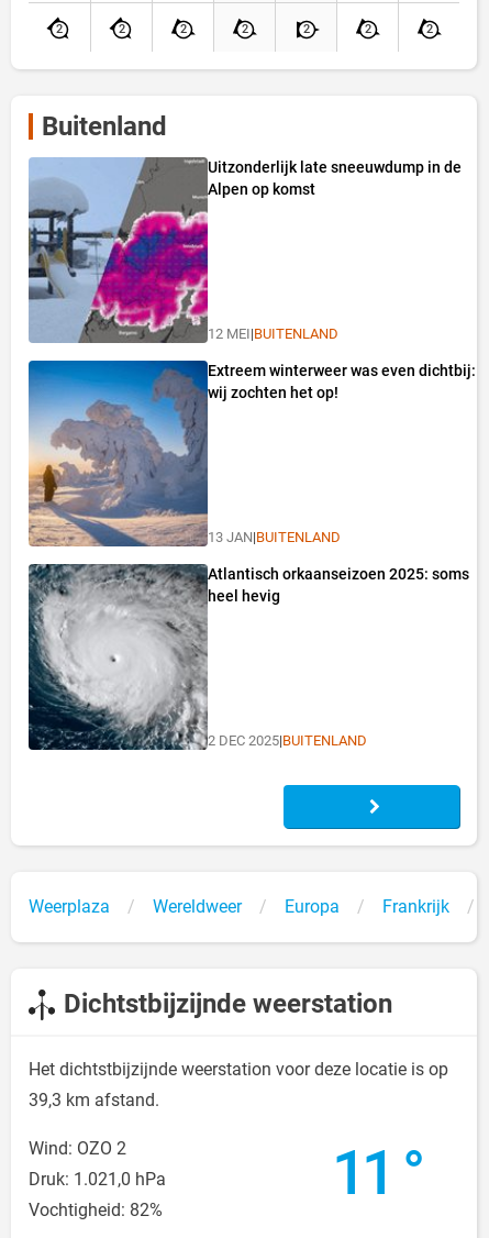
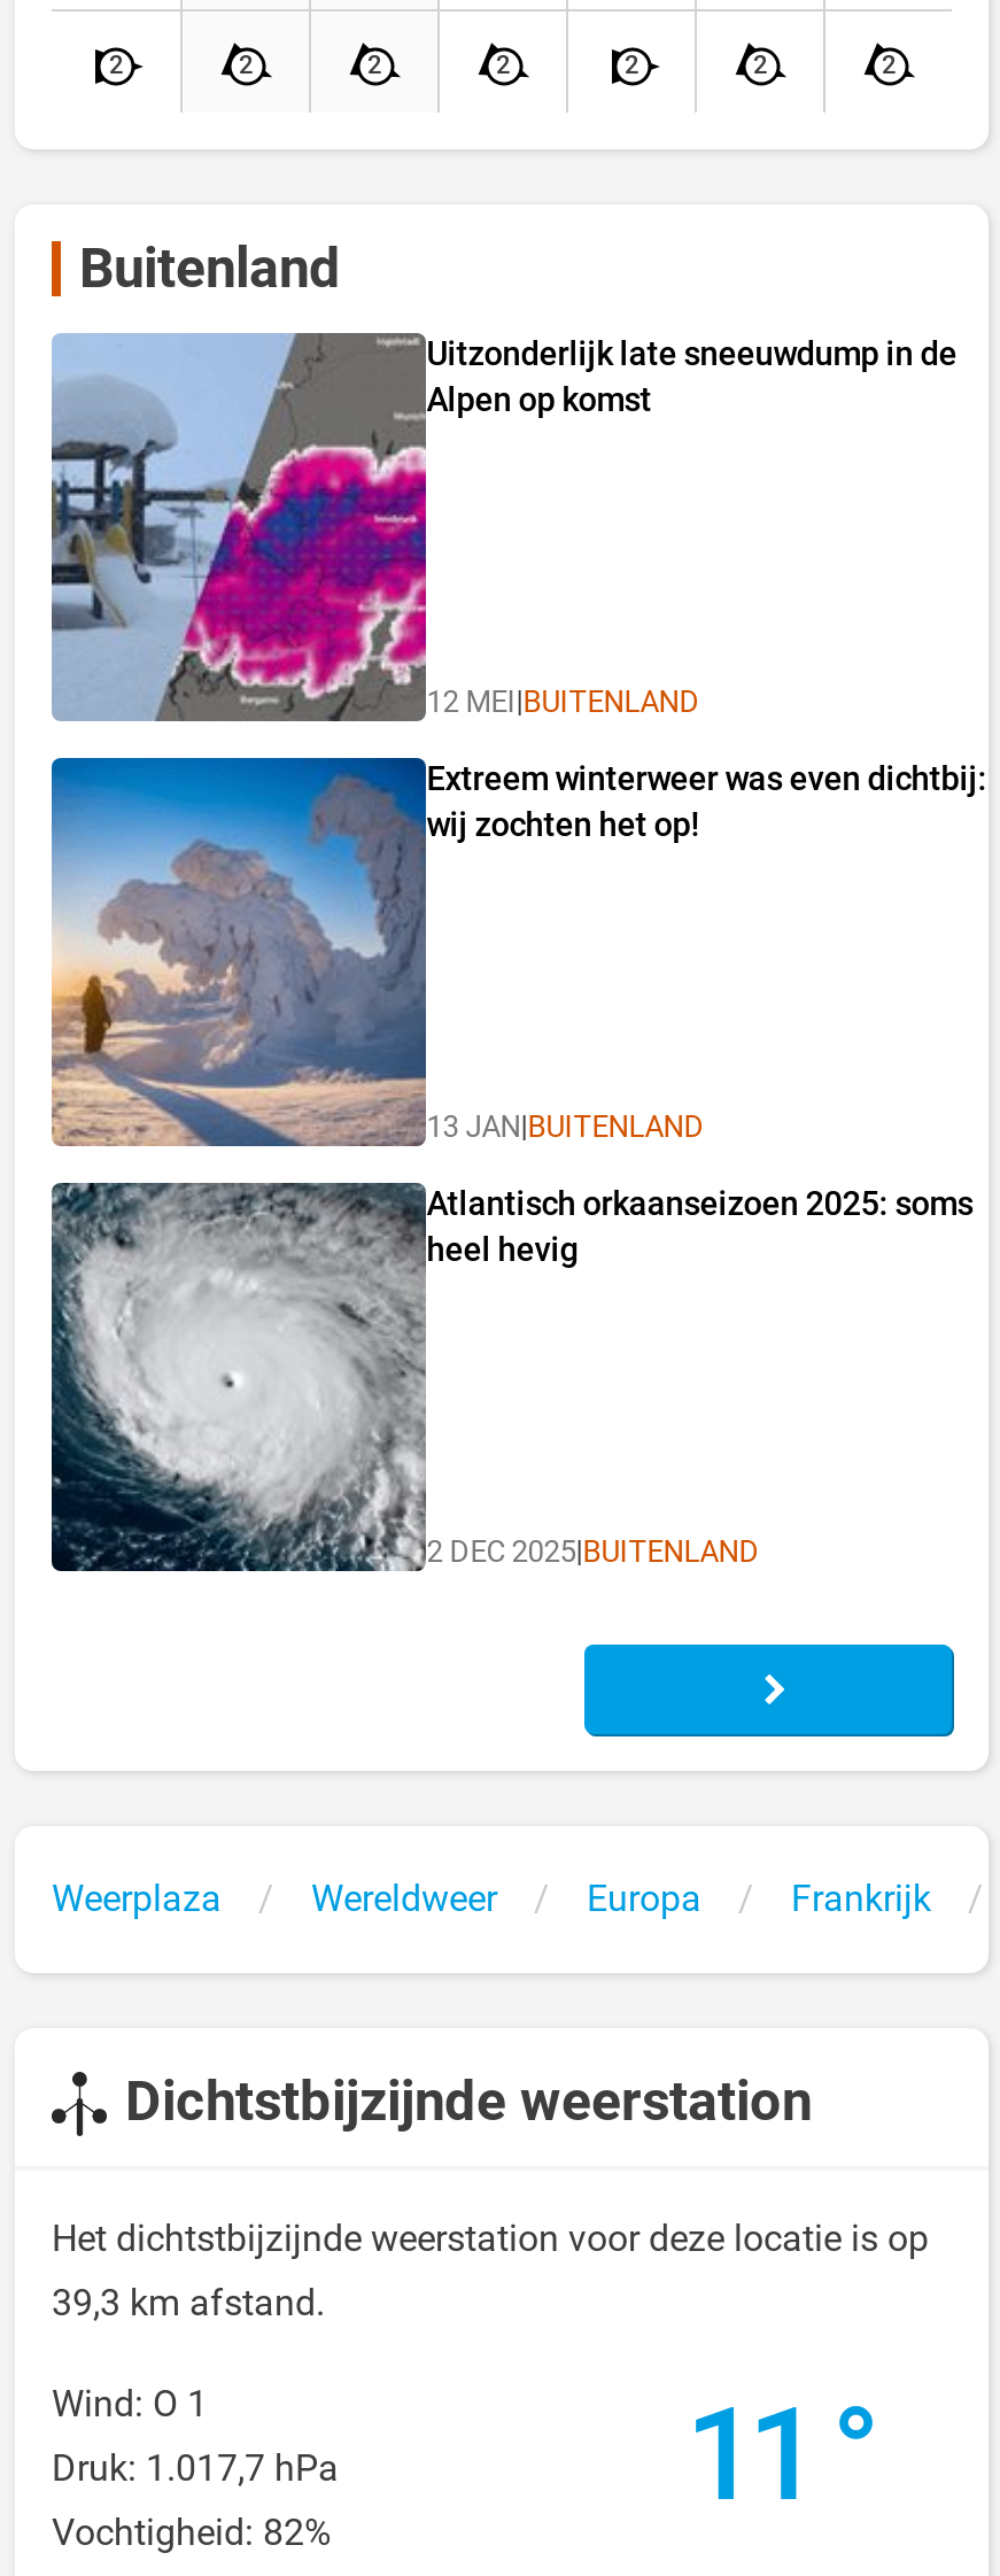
[29,1138,126,1159] Wind: OZO 2 -> [52,2383,208,2426] Wind: O 1
[29,1169,166,1190] Druk: 1.021,0 hPa -> [52,2447,339,2491] Druk: 1.017,7 hPa

